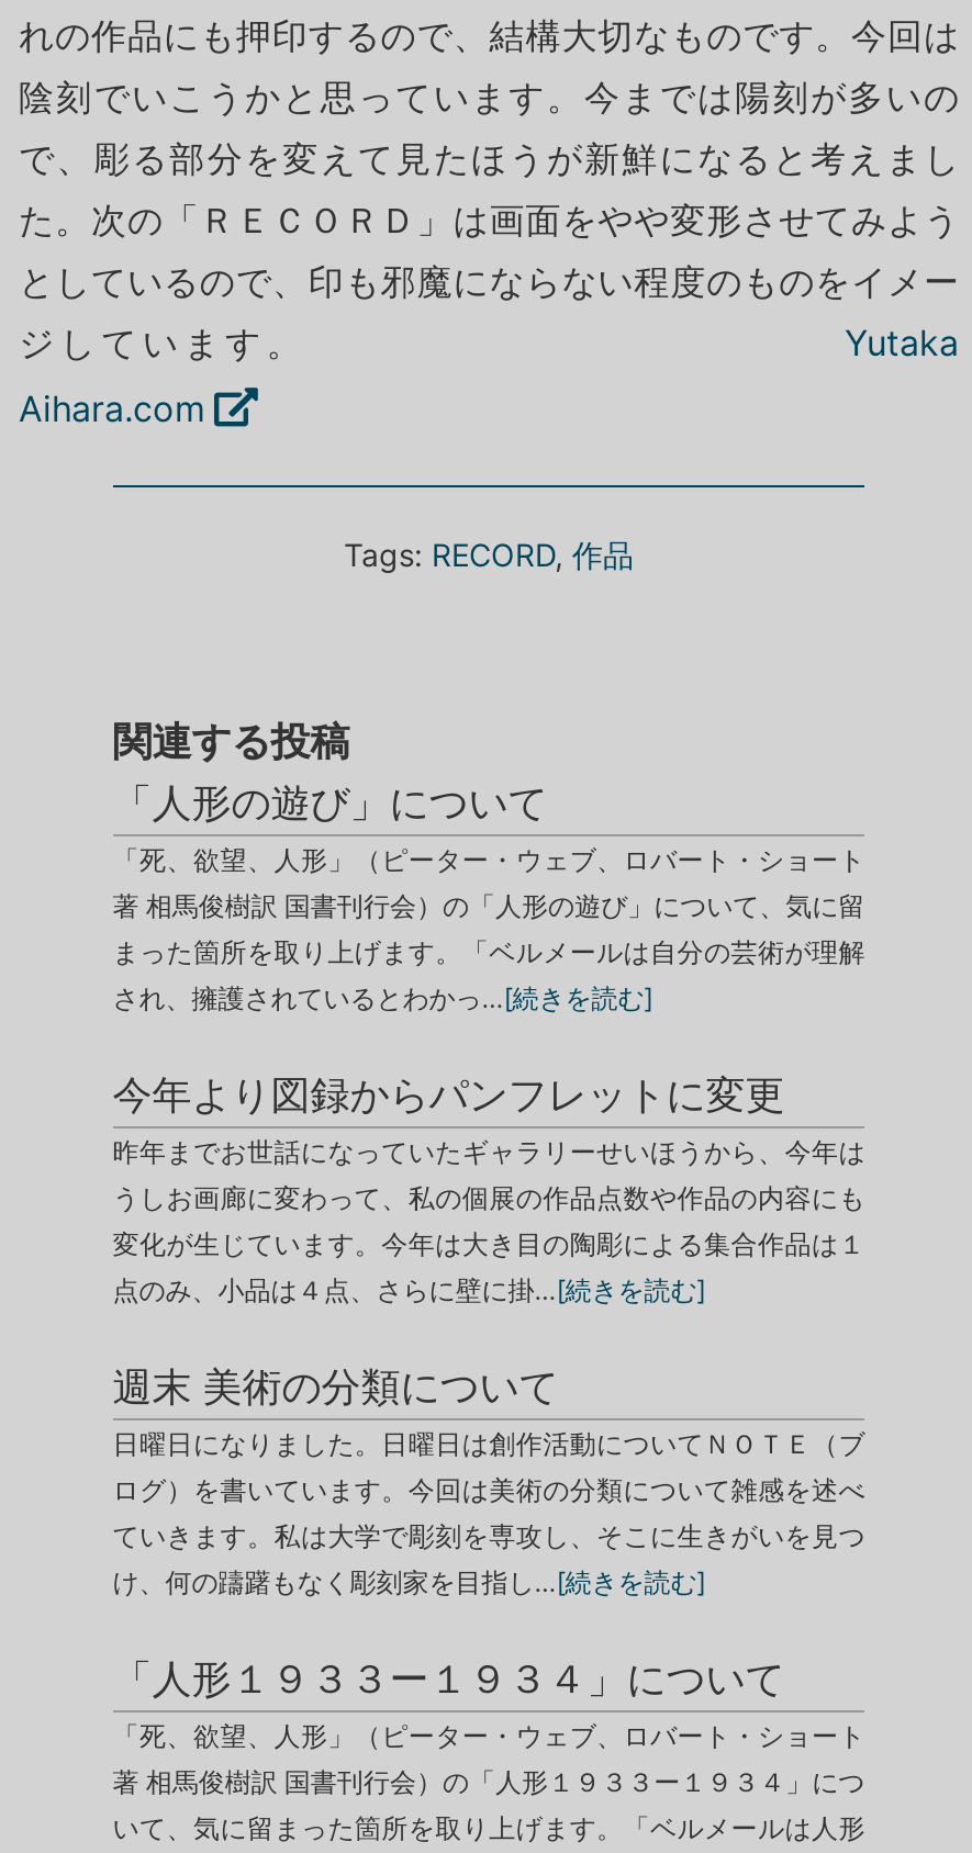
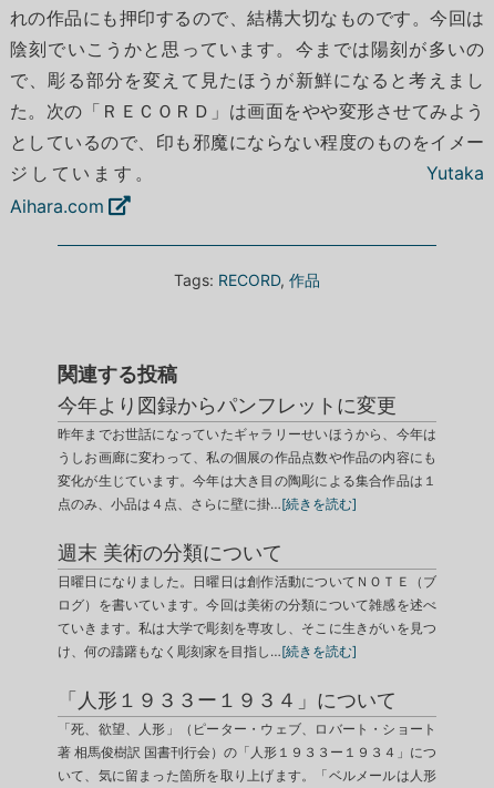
[113,779,865,1014] 「人形の遊び」について | 「死、欲望、人形」（ピーター・ウェブ、ロバート・ショート | 著 相馬俊樹訳 国書刊行会）の「人形の遊び」について、気に留 | まった箇所を取り上げます。「ベルメールは自分の芸術が理解 | され、擁護されているとわかっ…[続きを読む] -> none

